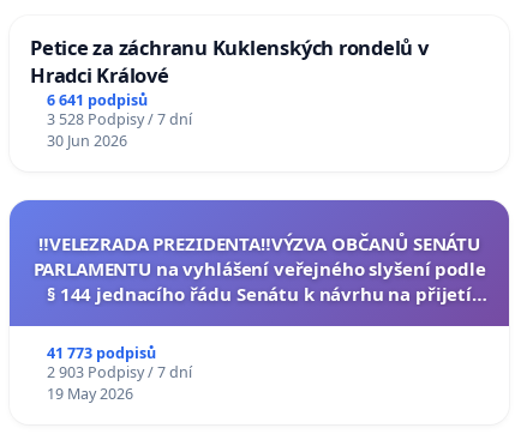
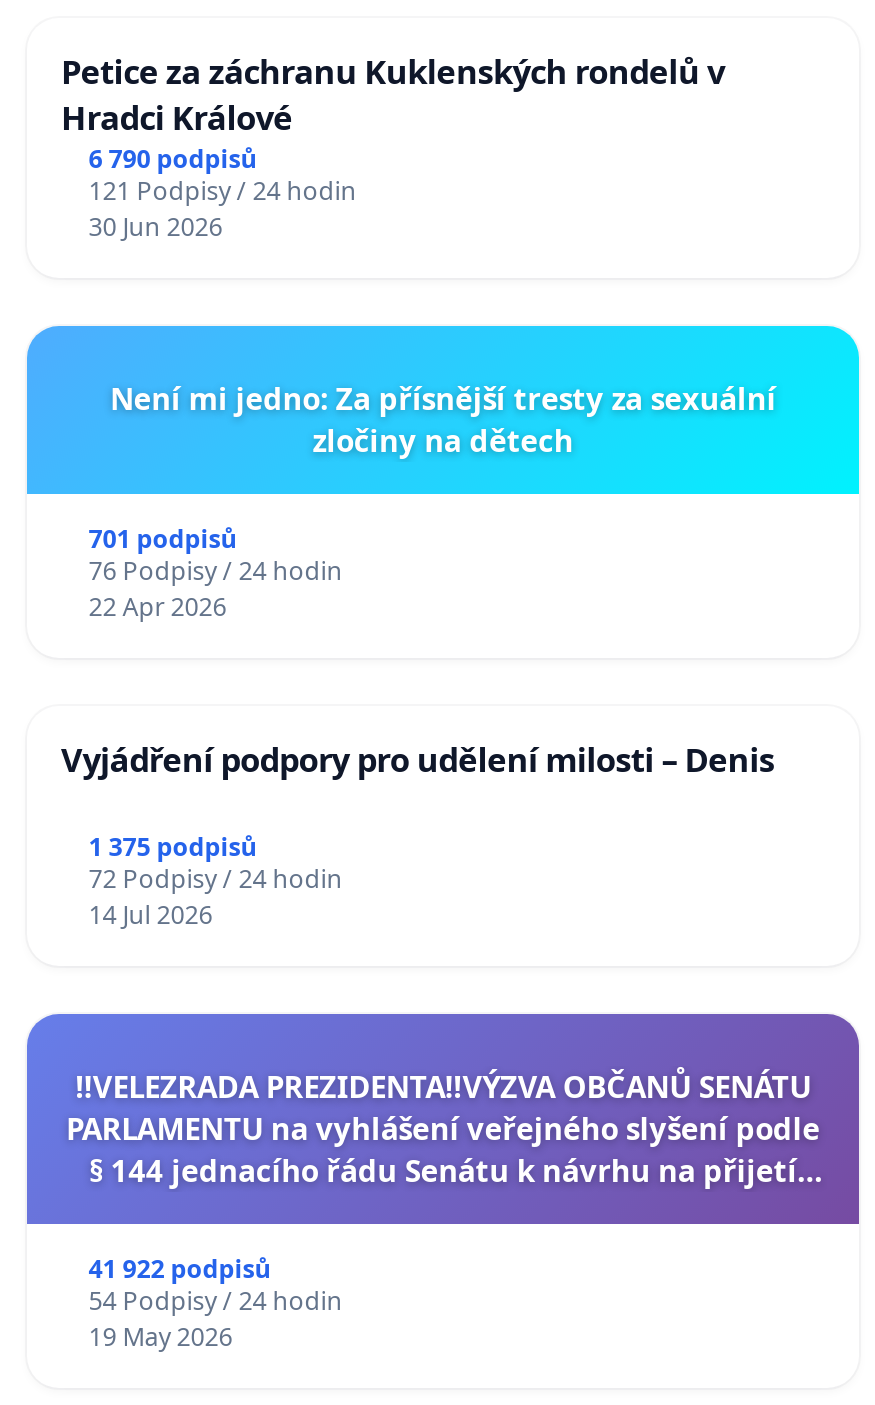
[47,89,147,110] 6 641 podpisů -> [89,142,257,176] 6 790 podpisů
[47,108,192,129] 3 528 Podpisy / 7 dní -> [89,174,357,208] 121 Podpisy / 24 hodin
none -> [27,323,861,932] [image] | Není mi jedno: Za přísnější tresty za sexuální | zločiny na dětech | 701 podpisů | 76 Podpisy / 24 hodin | 22 Apr 2026 | Vyjádření podpory pro udělení milosti – Denis | 1 375 podpisů | 72 Podpisy / 24 hodin | 14 Jul 2026
[47,342,156,363] 41 773 podpisů -> [89,1252,271,1286] 41 922 podpisů
[47,361,192,382] 2 903 Podpisy / 7 dní -> [89,1284,343,1318] 54 Podpisy / 24 hodin

